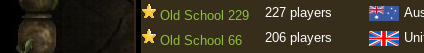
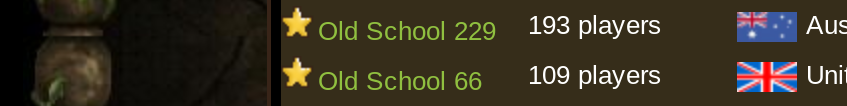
[159,5,331,23] Old School 229 227 players -> [318,10,662,46] Old School 229 193 players
[159,30,331,48] Old School 66 206 players -> [318,60,662,96] Old School 66 109 players

